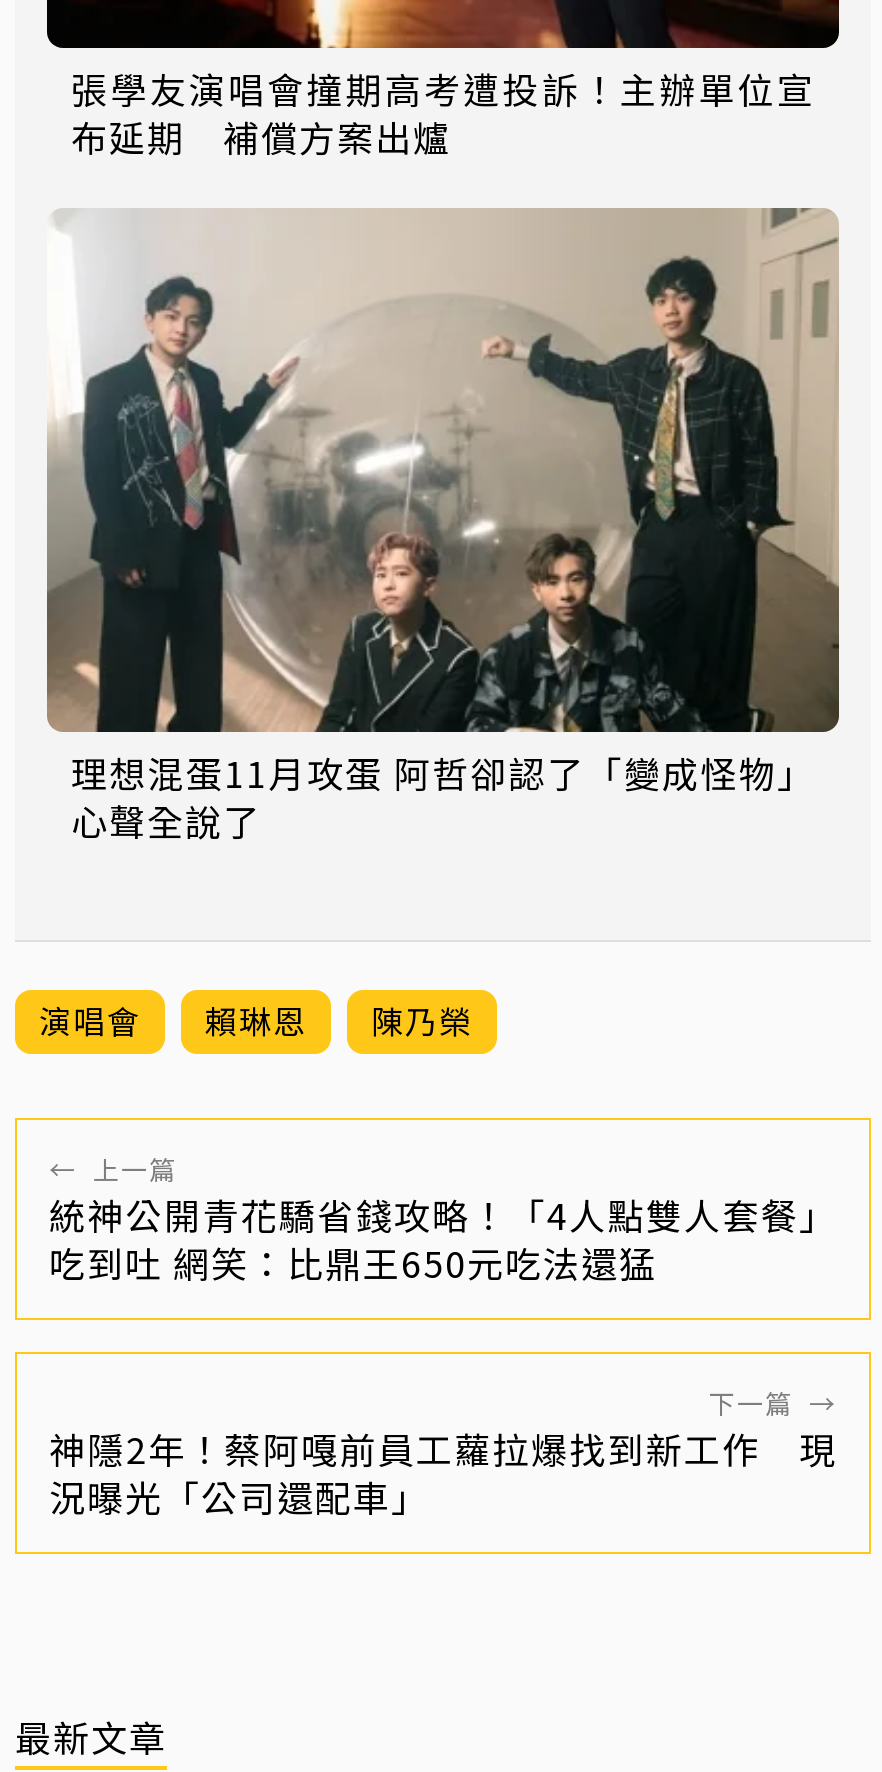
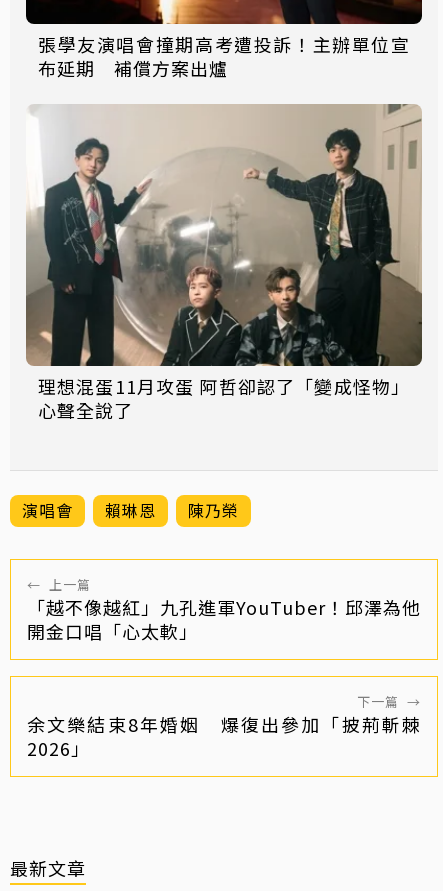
[49,1187,837,1287] 統神公開青花驕省錢攻略！「4人點雙人套餐」 | 吃到吐 網笑：比鼎王650元吃法還猛 -> [27,594,421,644] 「越不像越紅」九孔進軍YouTuber！邱澤為他 | 開金口唱「心太軟」
[49,1421,837,1521] 神隱2年！蔡阿嘎前員工蘿拉爆找到新工作 現 | 況曝光「公司還配車」 -> [27,711,421,761] 余文樂結束8年婚姻 爆復出參加「披荊斬棘 | 2026」

